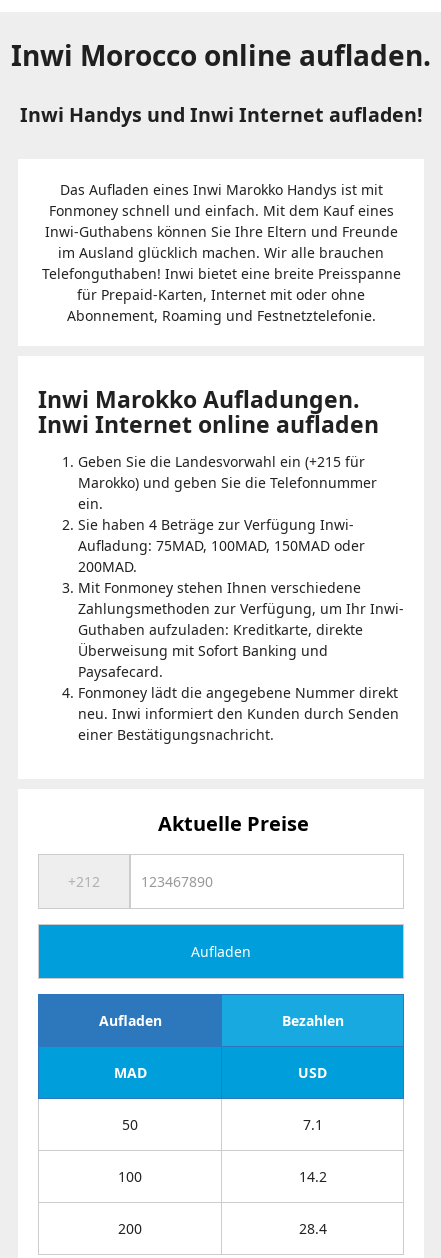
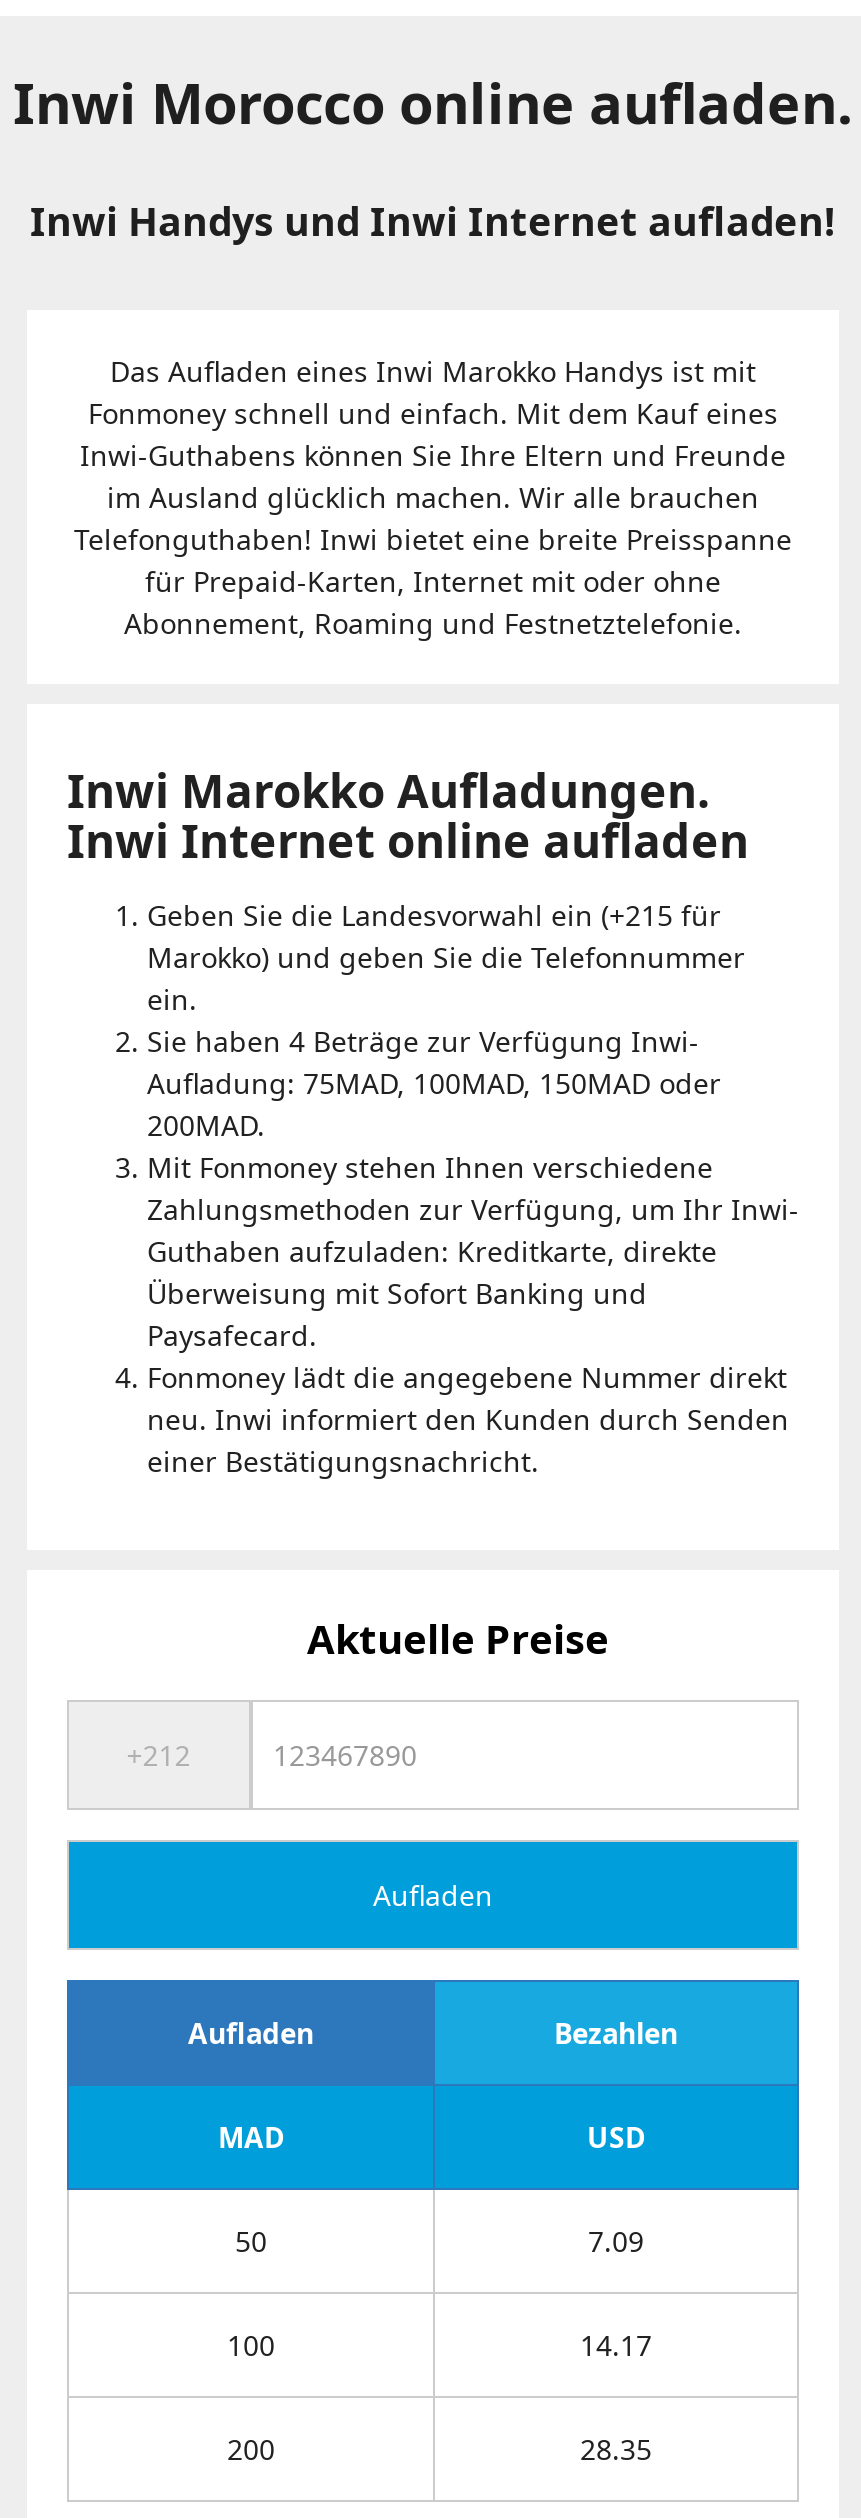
[302,1115,322,1134] 7.1 -> [588,2223,644,2261] 7.09
[298,1167,326,1186] 14.2 -> [580,2327,652,2365] 14.17
[298,1219,326,1238] 28.4 -> [580,2431,652,2469] 28.35

